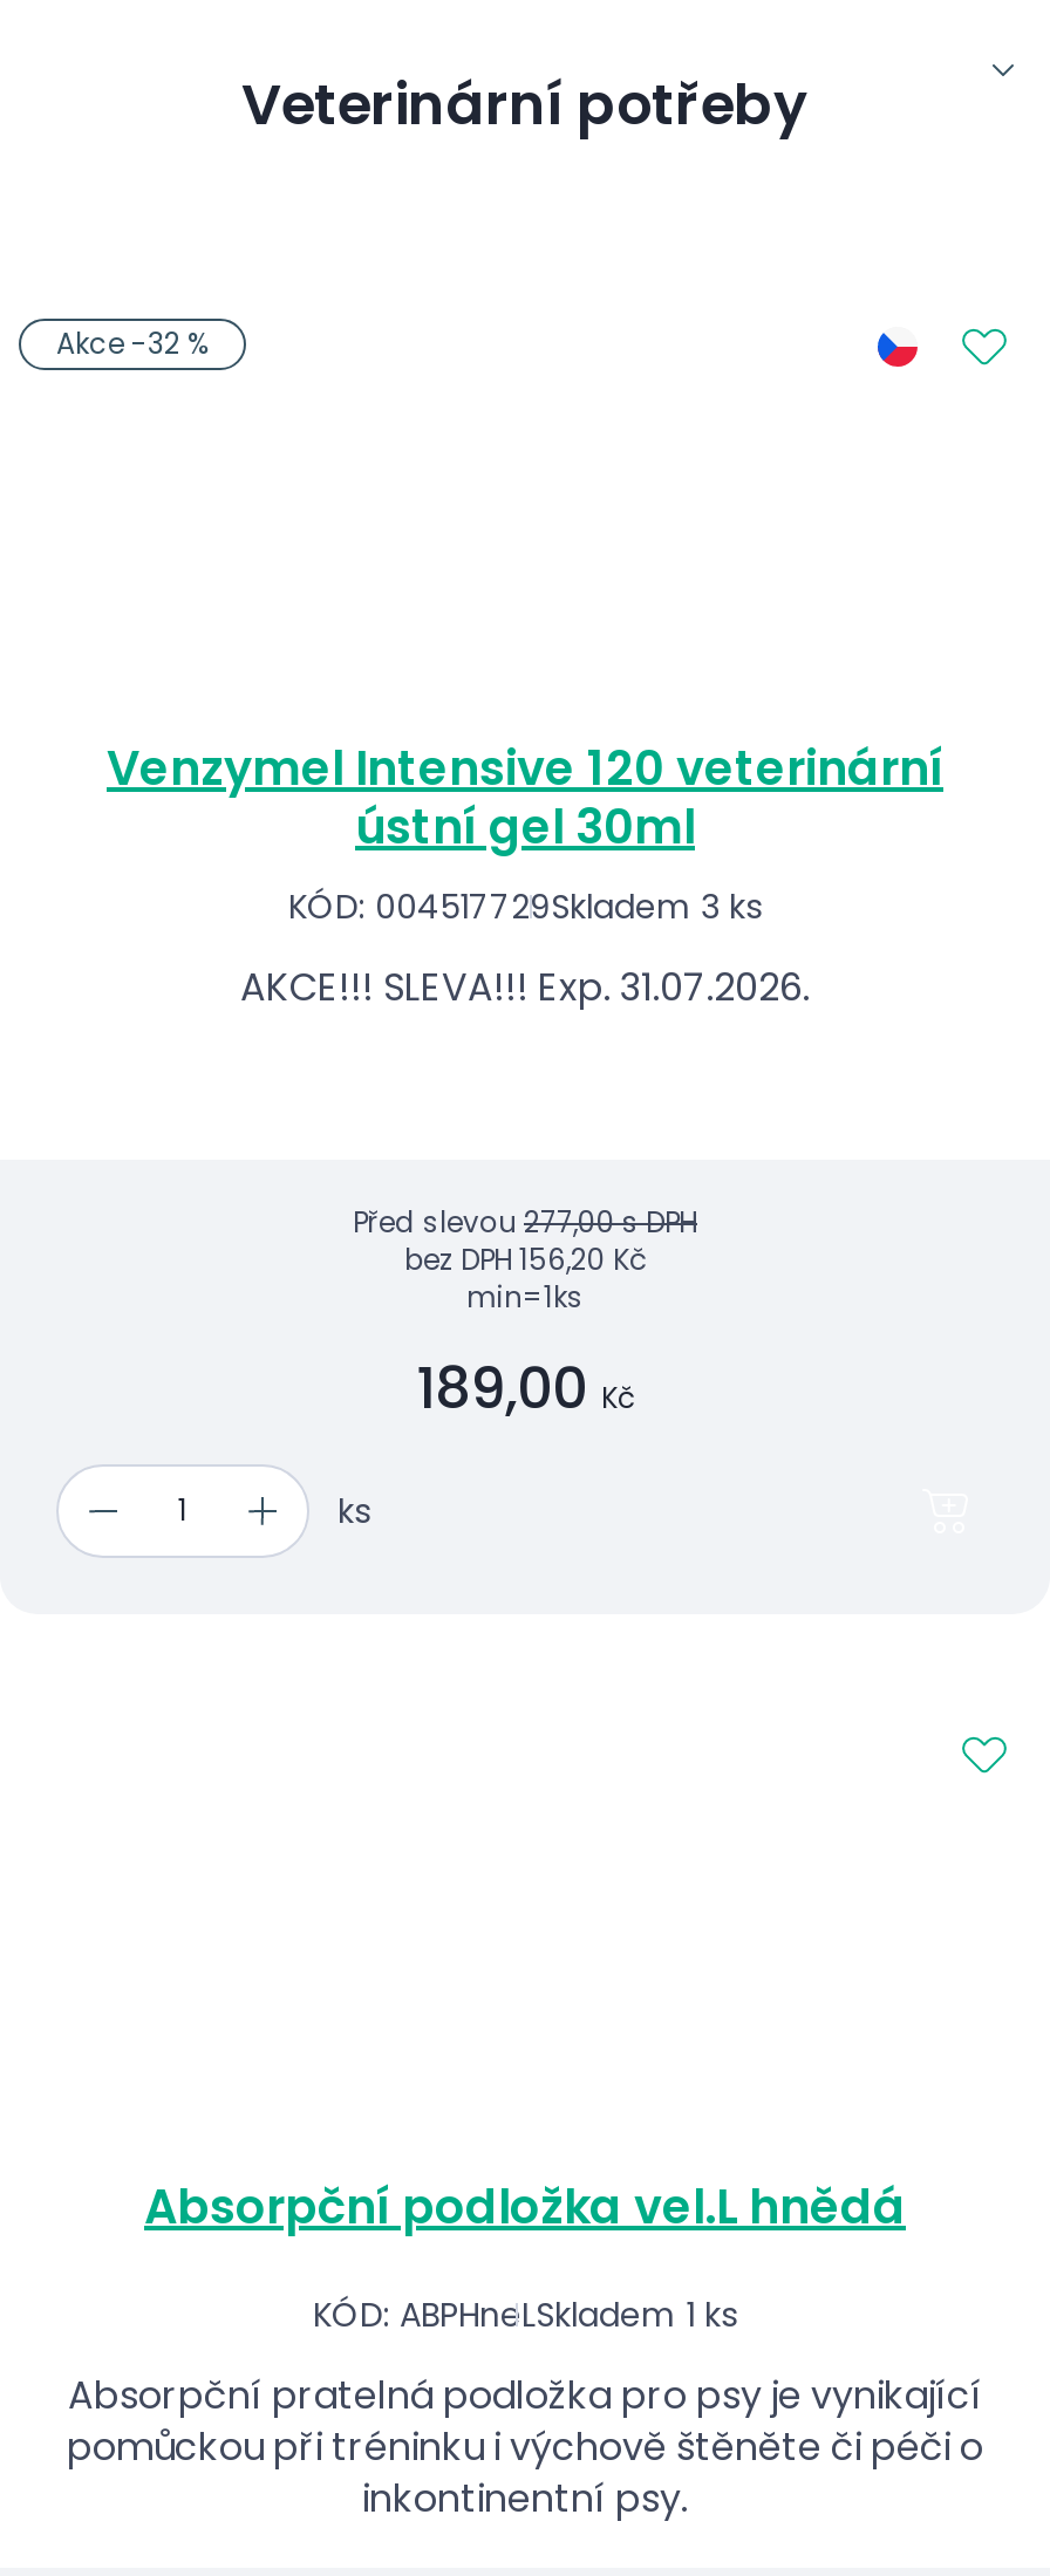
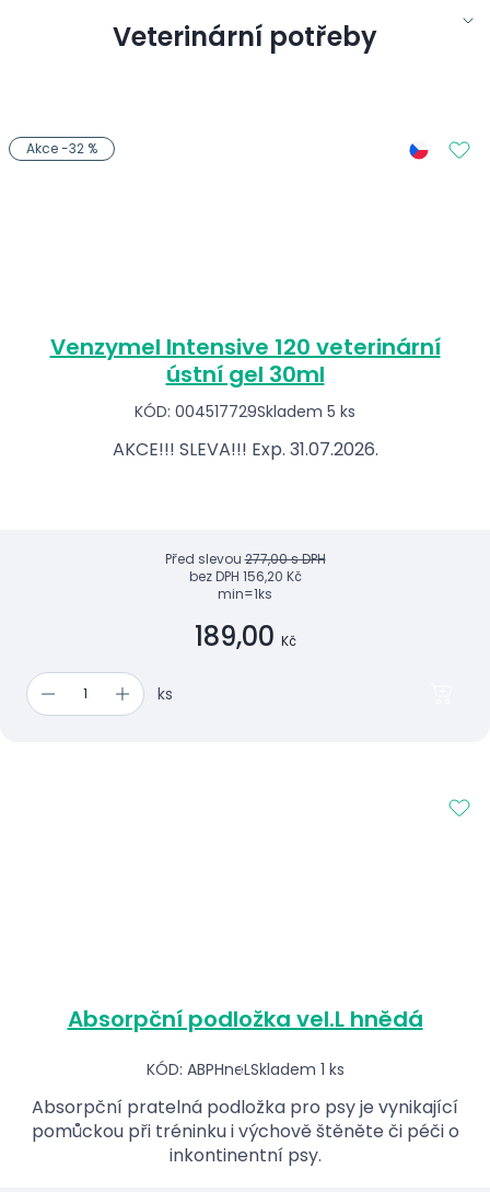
[288,883,762,930] KÓD: 004517729Skladem 3 ks -> [135,400,355,422] KÓD: 004517729Skladem 5 ks

